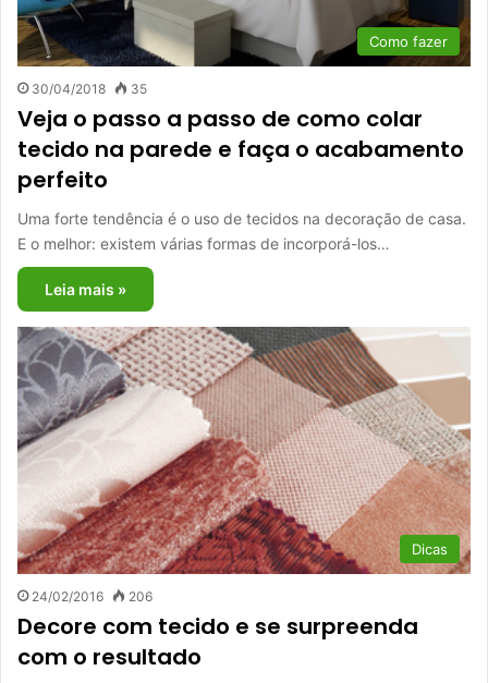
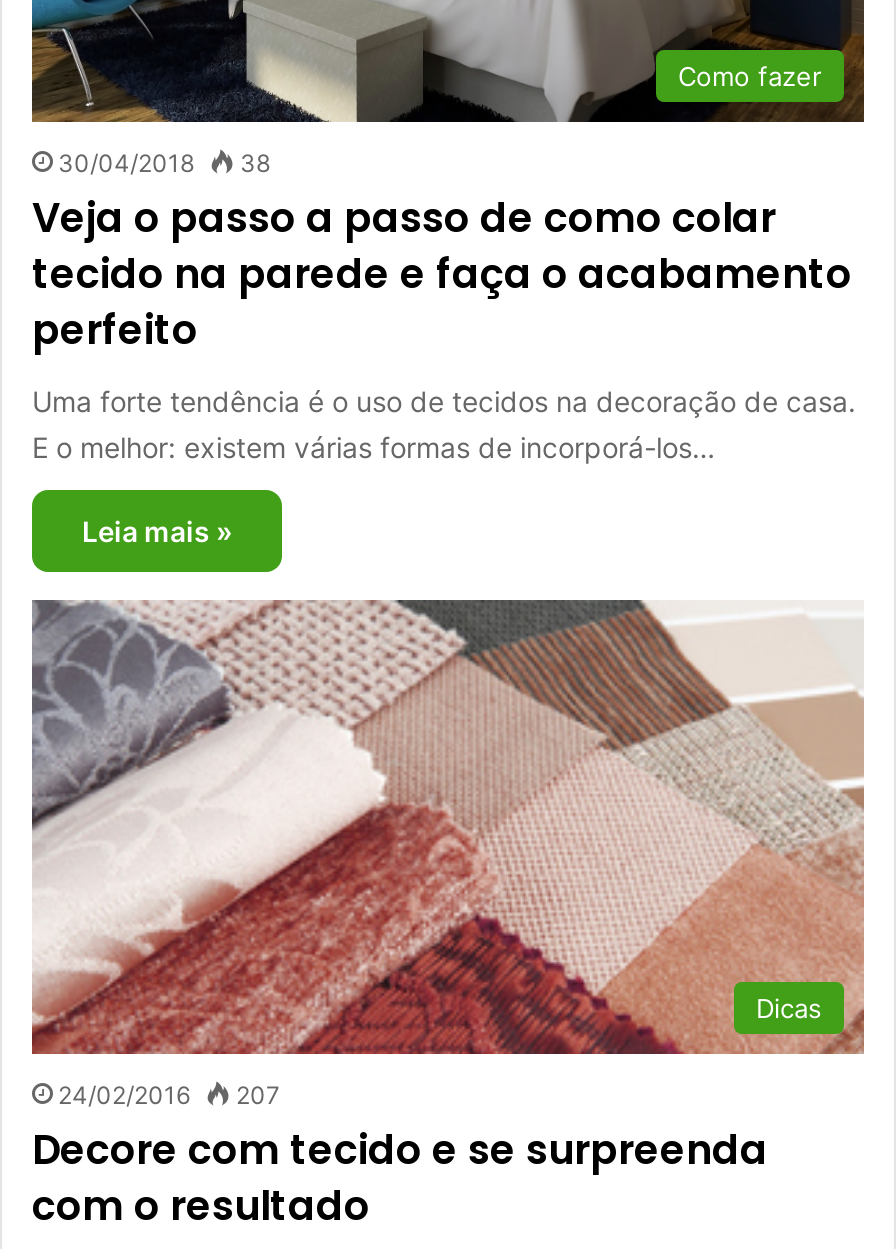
[32,80,147,97] 30/04/2018 35 -> [58,148,270,178] 30/04/2018 38
[32,588,152,605] 24/02/2016 206 -> [58,1080,280,1110] 24/02/2016 207

